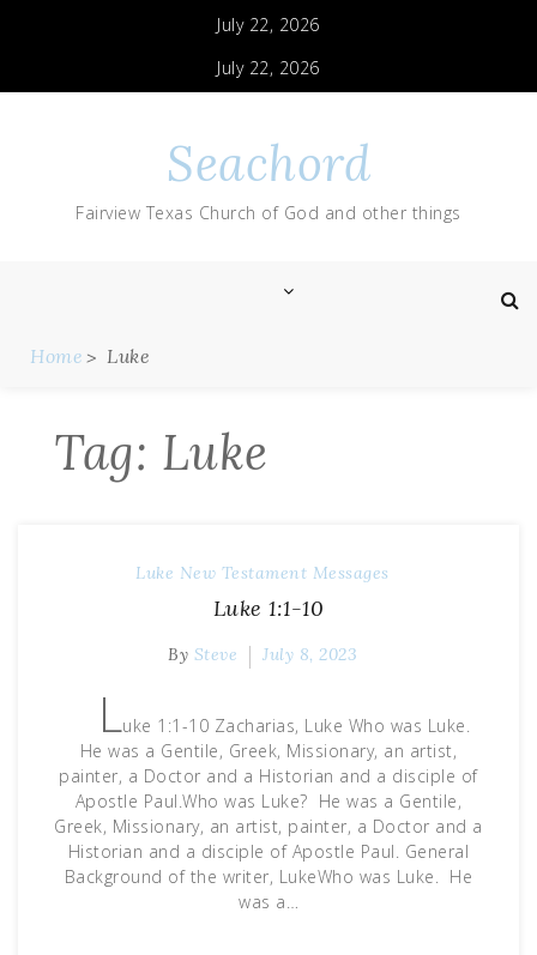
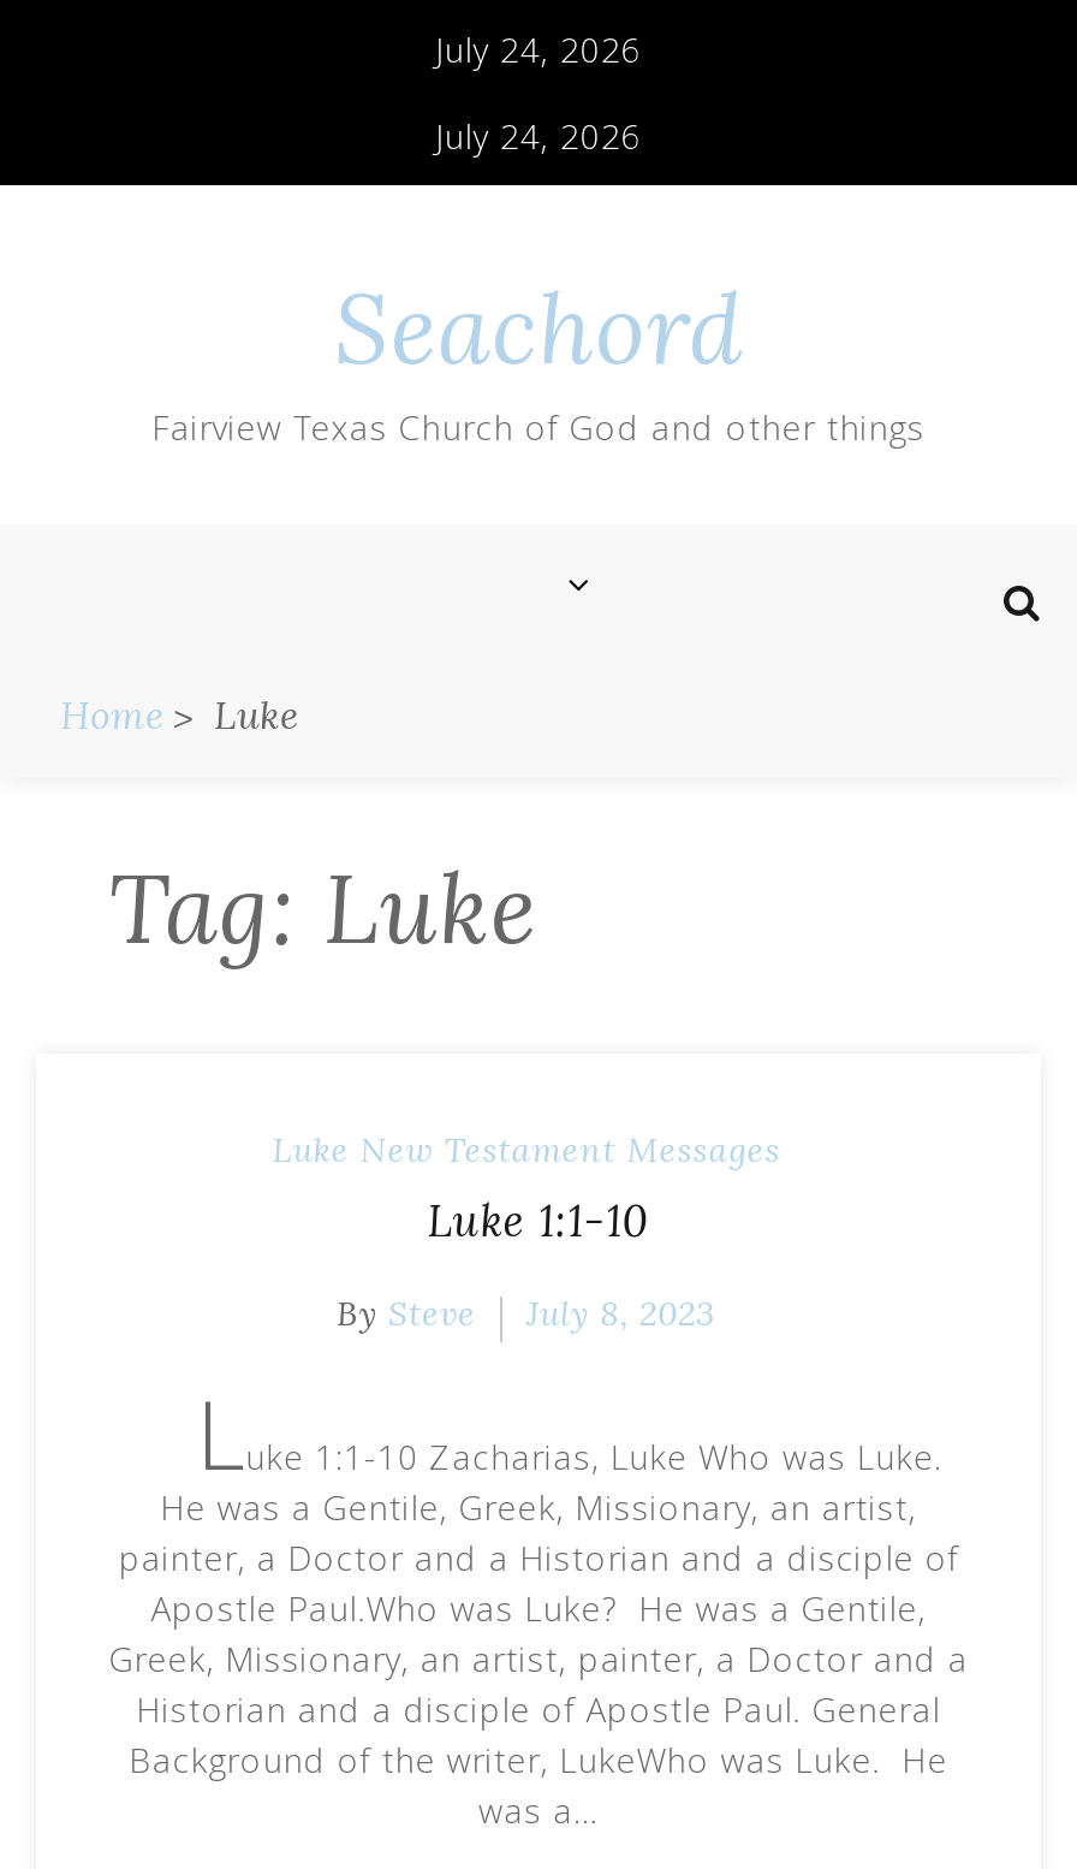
[217,13,320,36] July 22, 2026 -> [436,26,641,72] July 24, 2026
[217,56,320,79] July 22, 2026 -> [436,113,641,159] July 24, 2026

